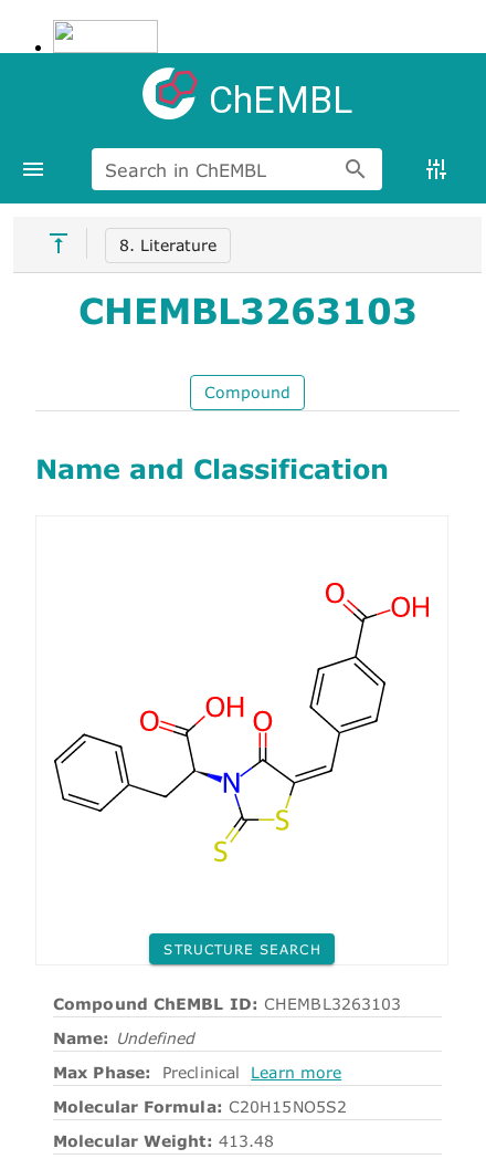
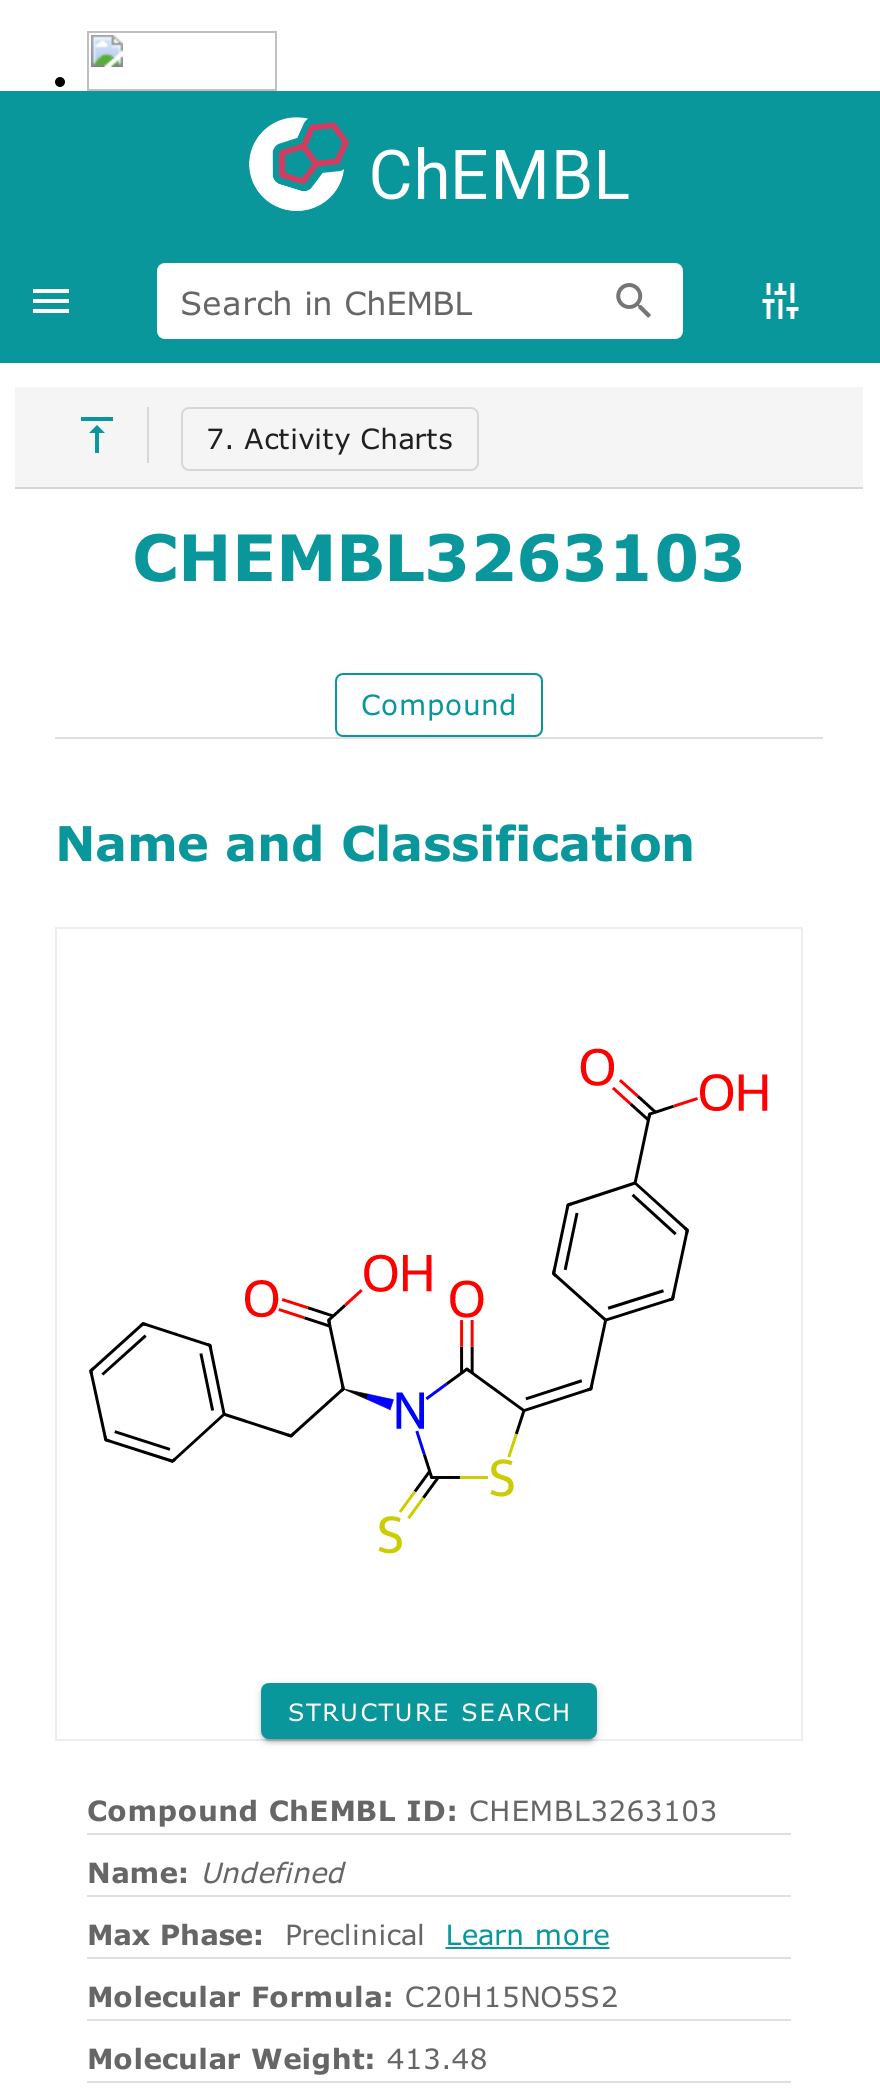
[119,236,216,255] 8. Literature -> [206,421,452,455] 7. Activity Charts

